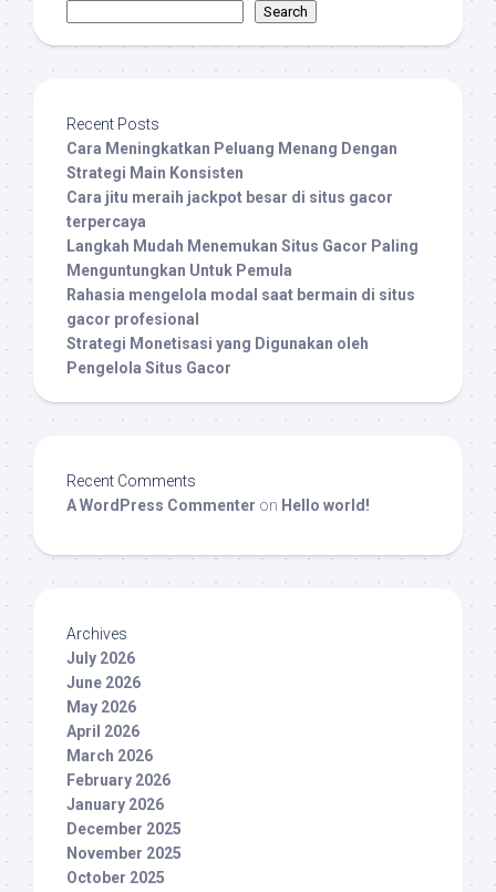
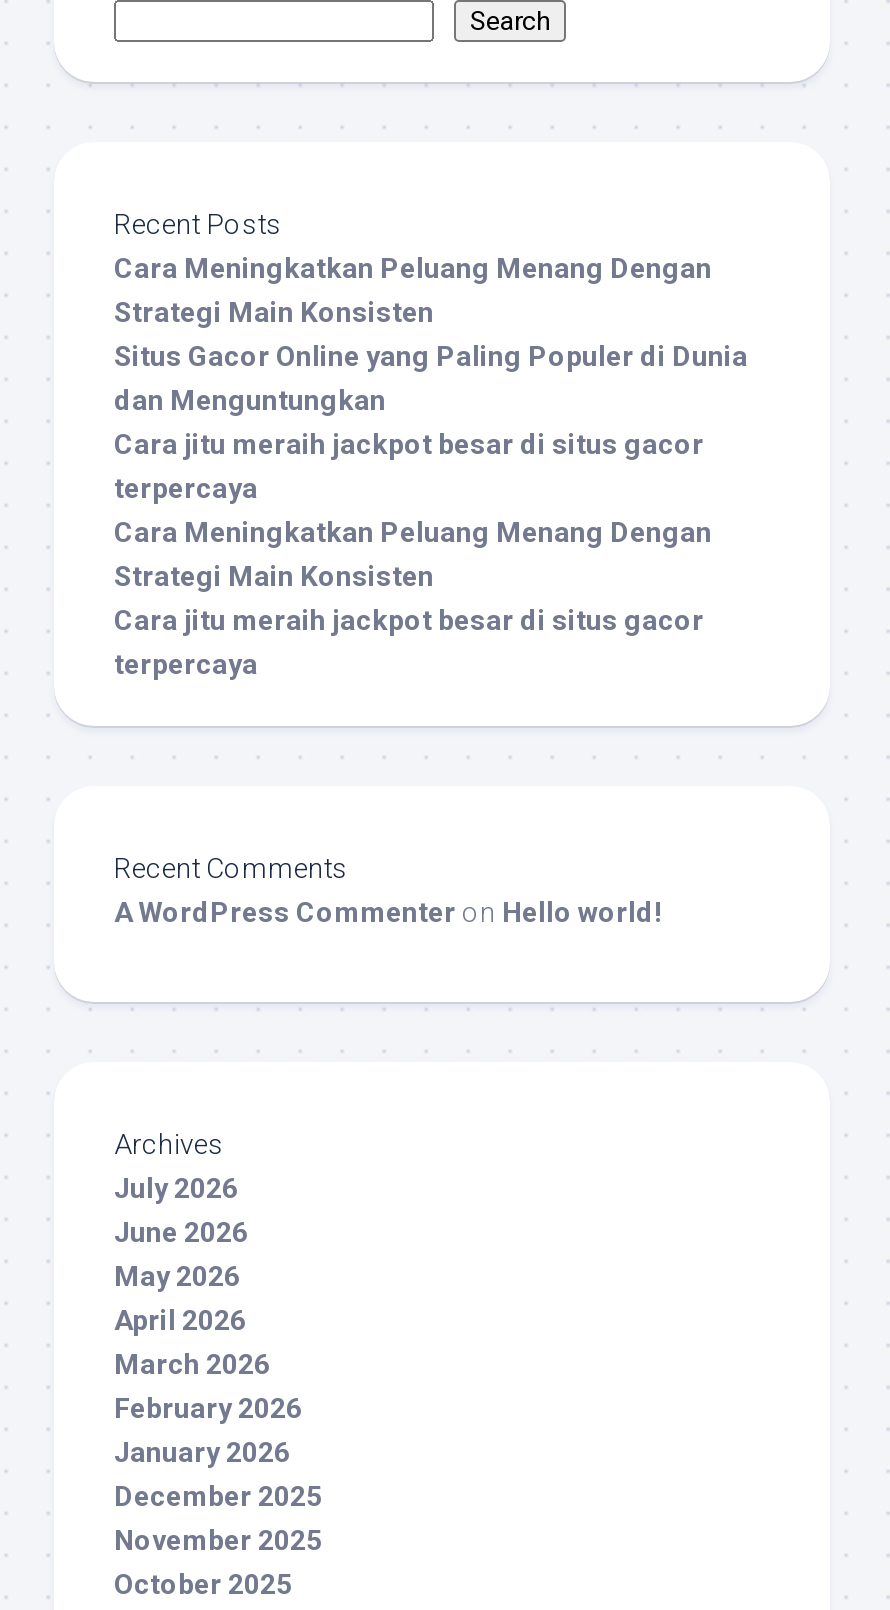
none -> [114,341,748,417] Situs Gacor Online yang Paling Populer di Dunia | dan Menguntungkan
moved [66,189,393,231] -> [114,429,704,505]: Cara jitu meraih jackpot besar di situs gacor | terpercaya
[66,238,418,377] Langkah Mudah Menemukan Situs Gacor Paling | Menguntungkan Untuk Pemula | Rahasia mengelola modal saat bermain di situs | gacor profesional | Strategi Monetisasi yang Digunakan oleh | Pengelola Situs Gacor -> [114,517,712,681] Cara Meningkatkan Peluang Menang Dengan | Strategi Main Konsisten | Cara jitu meraih jackpot besar di situs gacor | terpercaya

